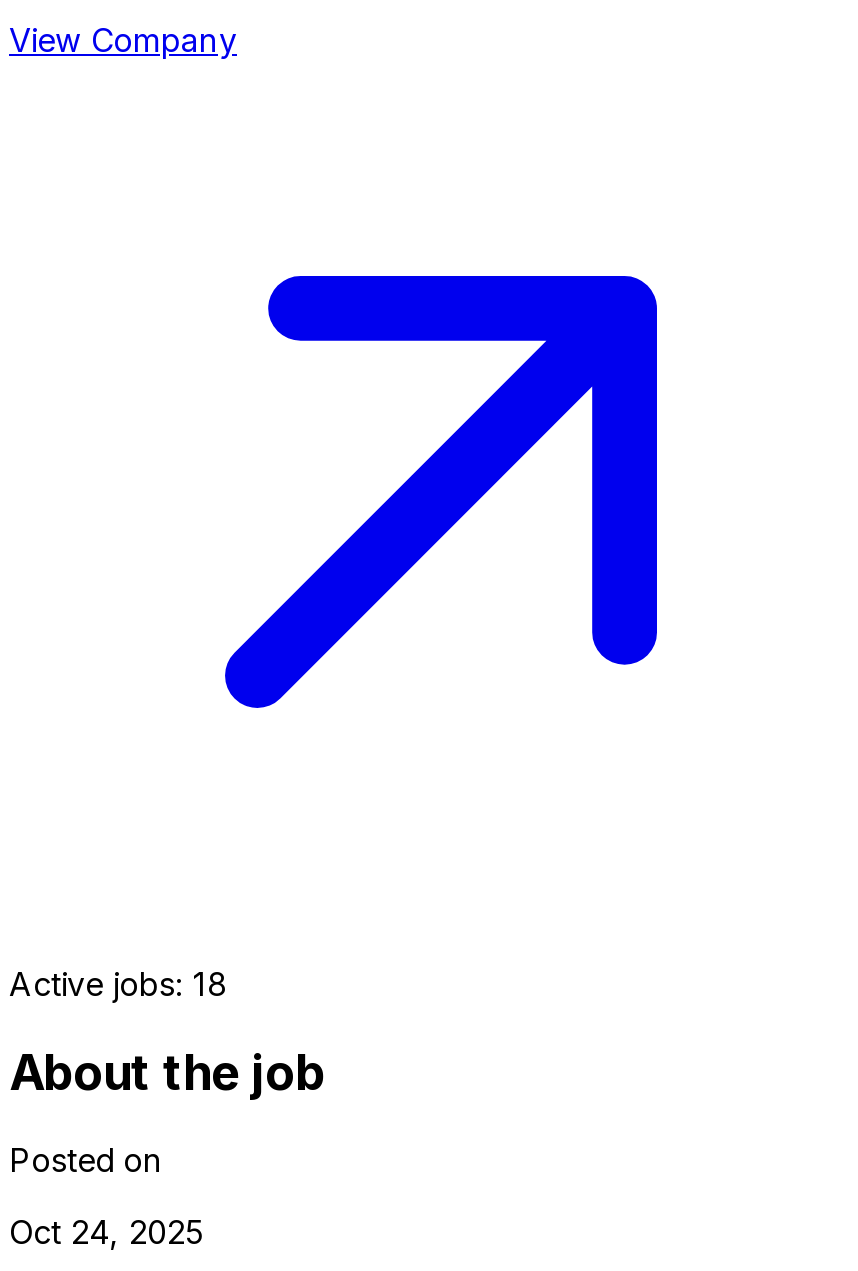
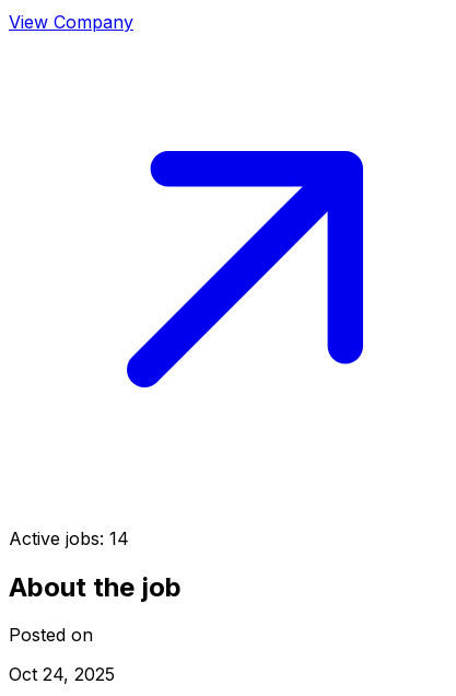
[9,963,227,1003] Active jobs: 18 -> [9,527,129,549] Active jobs: 14

